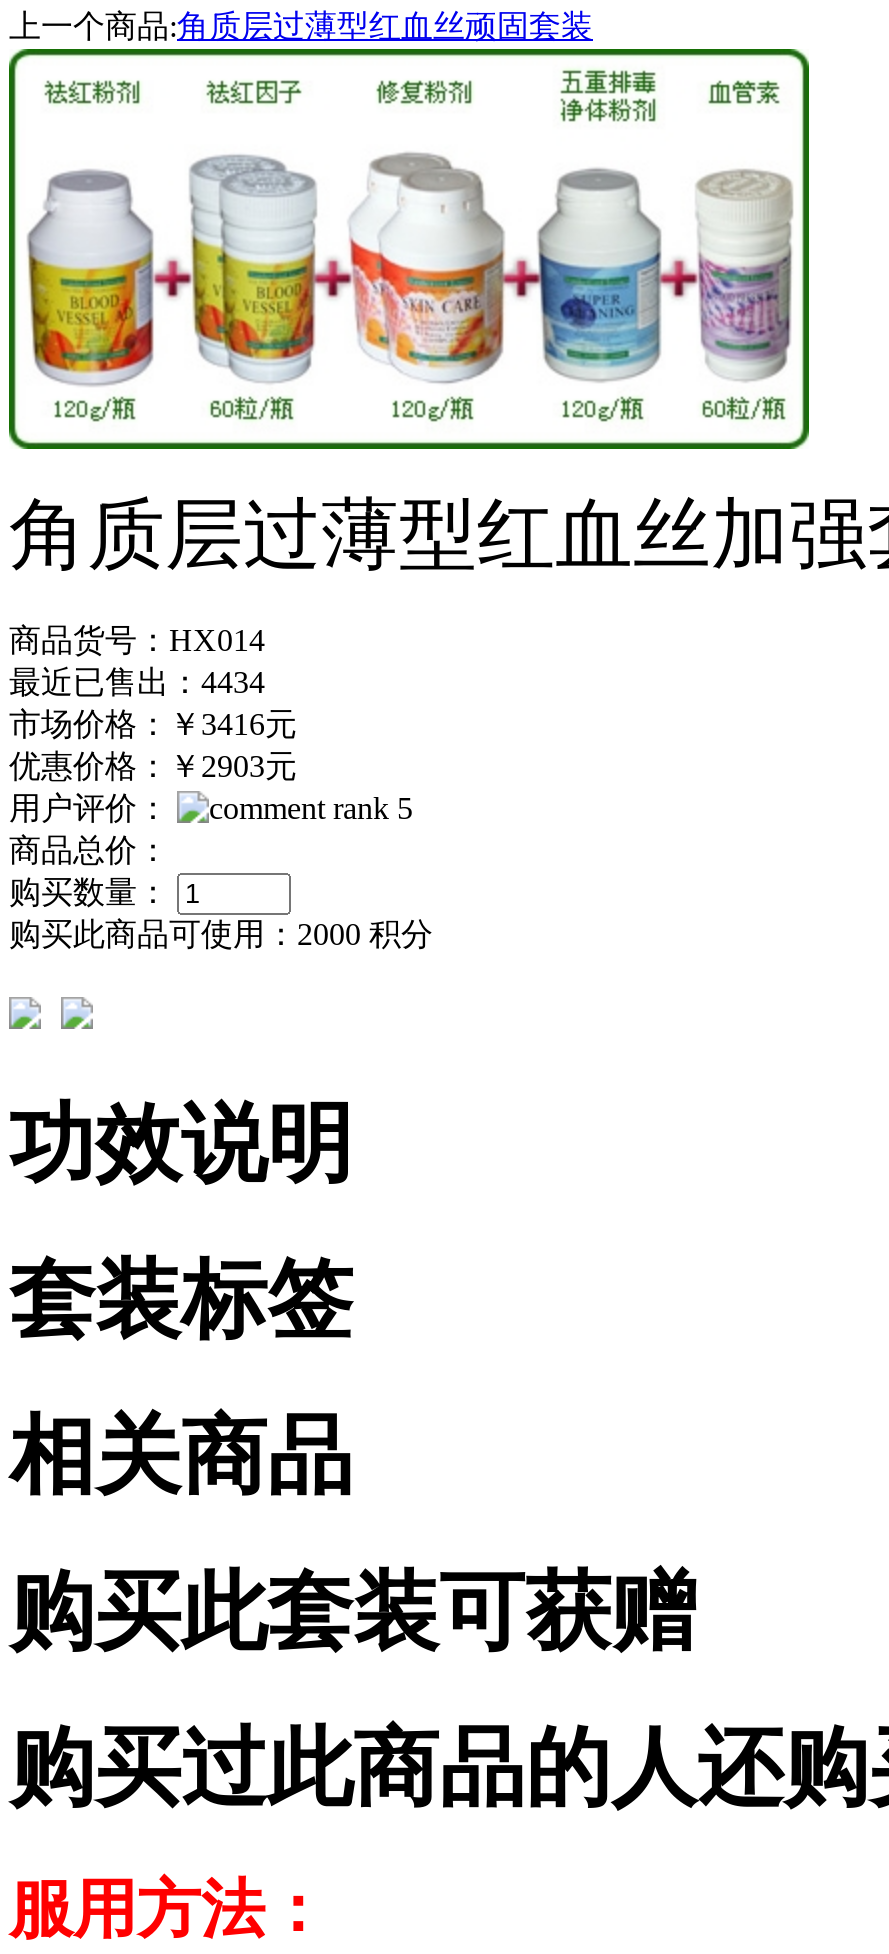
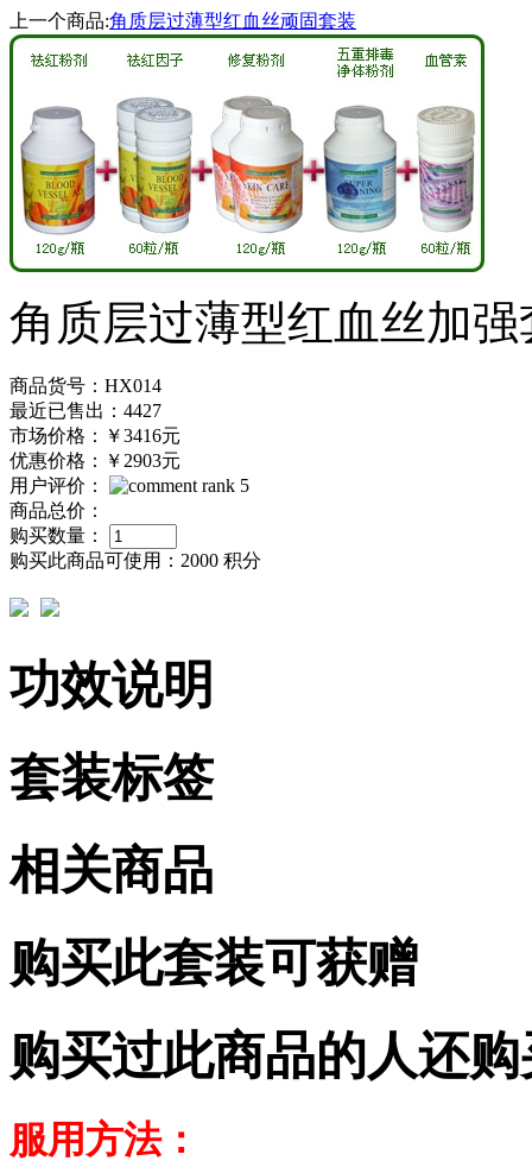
[9,666,265,700] 最近已售出：4434 -> [9,401,161,421] 最近已售出：4427

